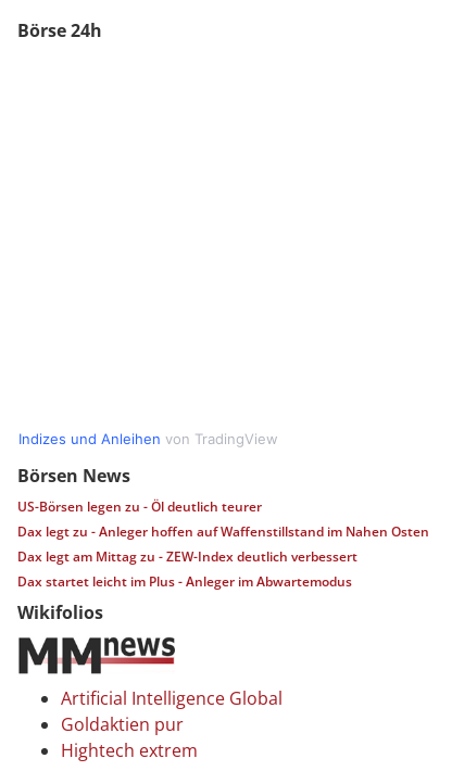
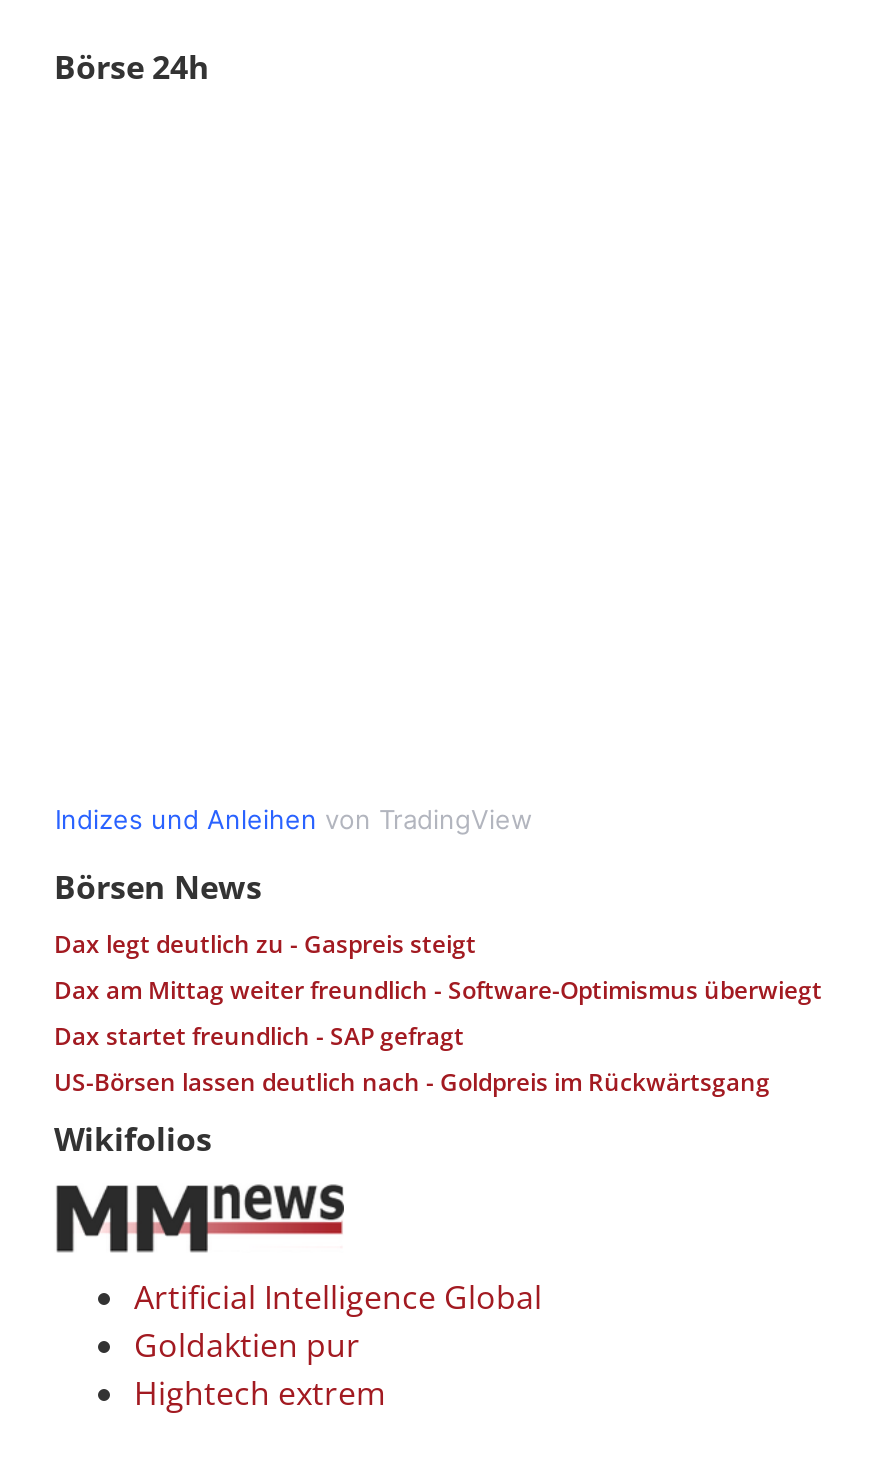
[17,497,429,591] US-Börsen legen zu - Öl deutlich teurer | Dax legt zu - Anleger hoffen auf Waffenstillstand im Nahen Osten | Dax legt am Mittag zu - ZEW-Index deutlich verbessert | Dax startet leicht im Plus - Anleger im Abwartemodus -> [54,927,822,1099] Dax legt deutlich zu - Gaspreis steigt | Dax am Mittag weiter freundlich - Software-Optimismus überwiegt | Dax startet freundlich - SAP gefragt | US-Börsen lassen deutlich nach - Goldpreis im Rückwärtsgang

